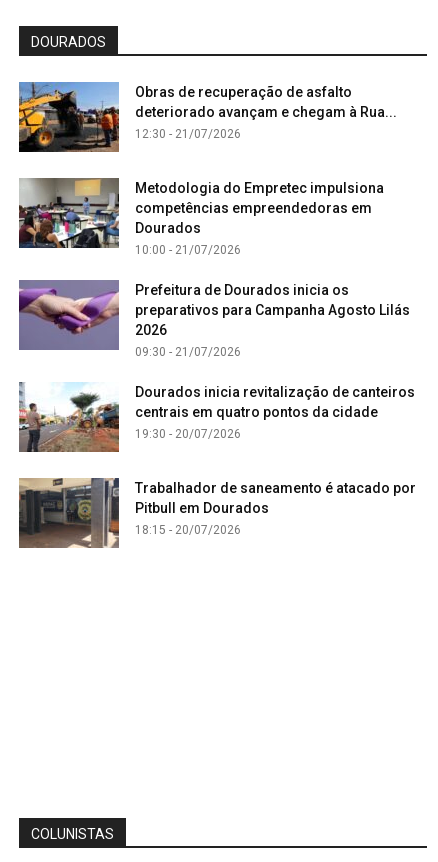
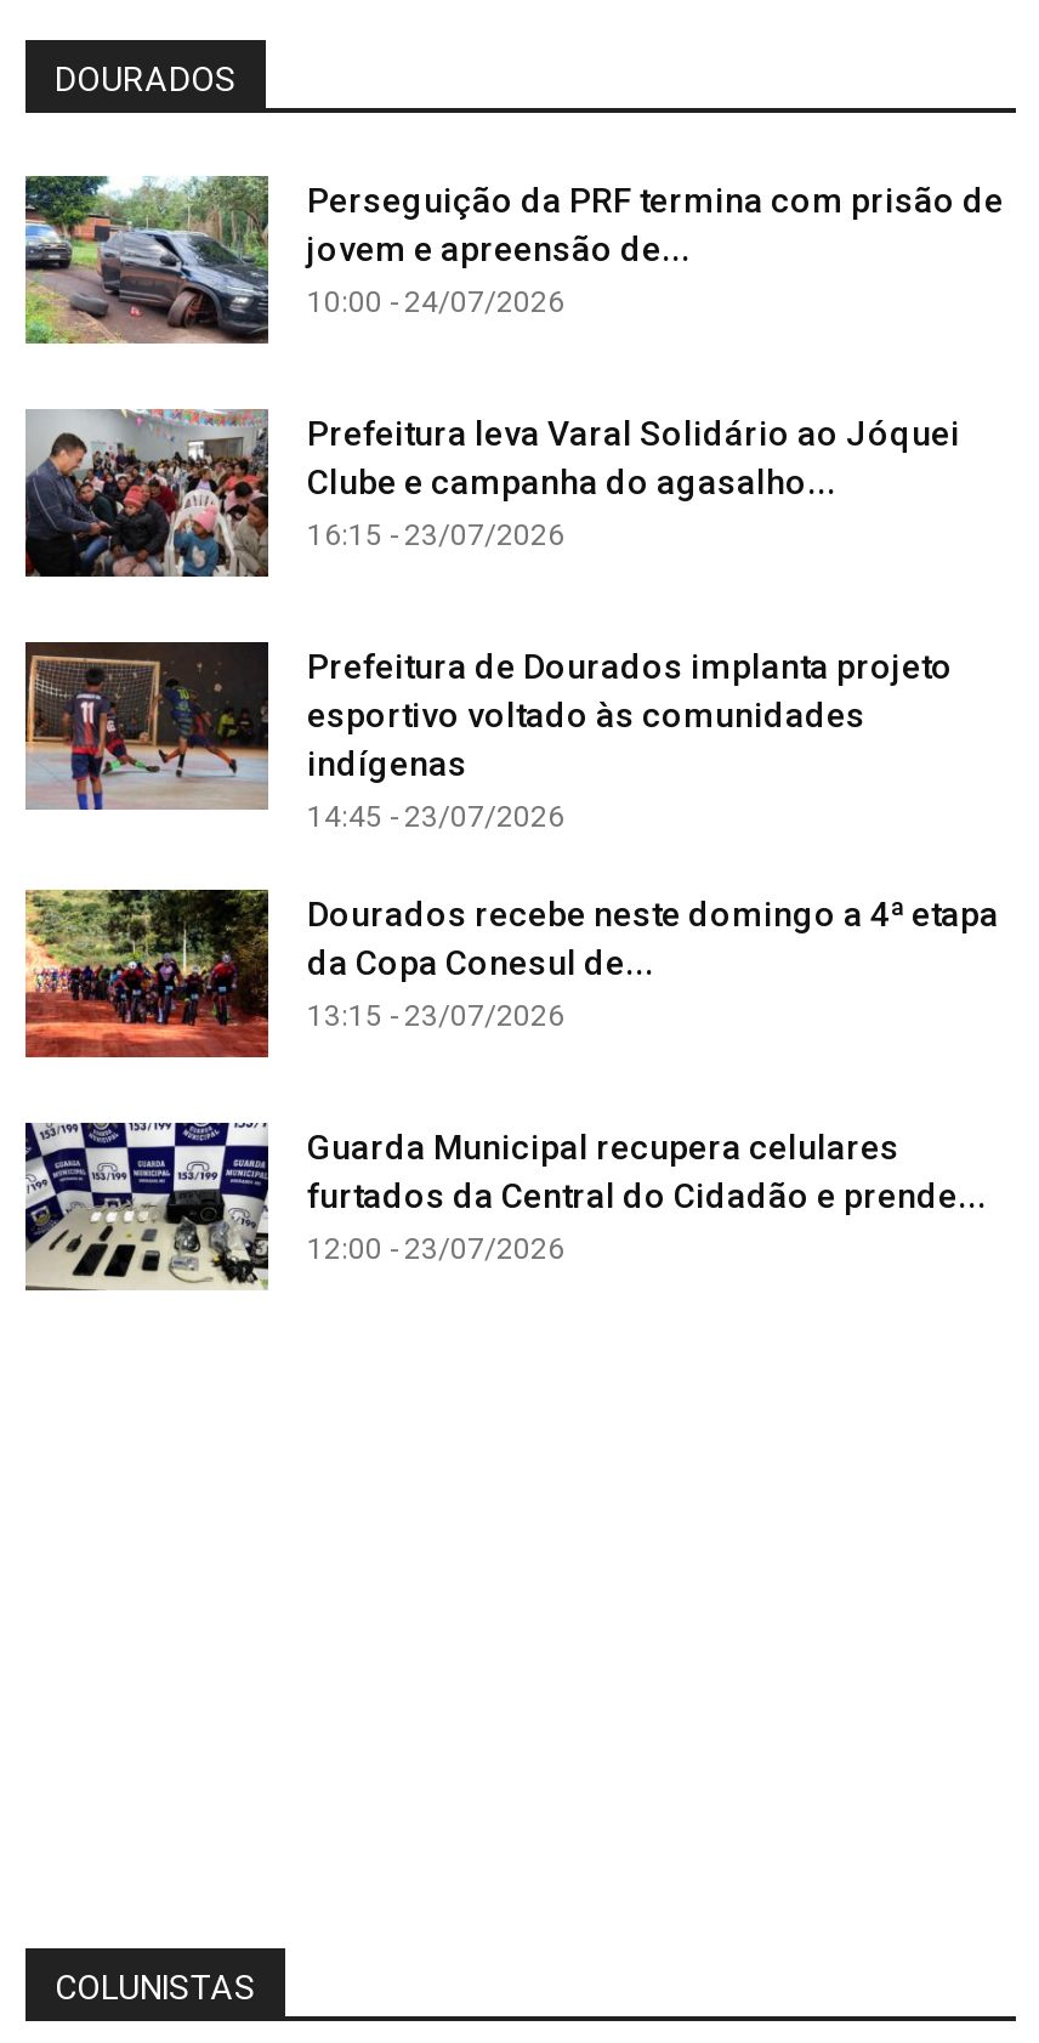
[18,81,397,153] [image] | Obras de recuperação de asfalto | deteriorado avançam e chegam à Rua... | 12:30 - 21/07/2026 -> [23,175,1004,347] [image] | Perseguição da PRF termina com prisão de | jovem e apreensão de... | 10:00 - 24/07/2026
[19,178,384,257] [image] | Metodologia do Empretec impulsiona | competências empreendedoras em | Dourados | 10:00 - 21/07/2026 -> [25,410,960,580] [image] | Prefeitura leva Varal Solidário ao Jóquei | Clube e campanha do agasalho... | 16:15 - 23/07/2026
[18,280,410,359] [image] | Prefeitura de Dourados inicia os | preparativos para Campanha Agosto Lilás | 2026 | 09:30 - 21/07/2026 -> [23,641,953,835] [image] | Prefeitura de Dourados implanta projeto | esportivo voltado às comunidades | indígenas | 14:45 - 23/07/2026
[18,381,415,453] [image] | Dourados inicia revitalização de canteiros | centrais em quatro pontos da cidade | 19:30 - 20/07/2026 -> [23,886,999,1061] [image] | Dourados recebe neste domingo a 4ª etapa | da Copa Conesul de... | 13:15 - 23/07/2026
[19,477,416,549] [image] | Trabalhador de saneamento é atacado por | Pitbull em Dourados | 18:15 - 20/07/2026 -> [23,1119,987,1294] [image] | Guarda Municipal recupera celulares | furtados da Central do Cidadão e prende... | 12:00 - 23/07/2026

